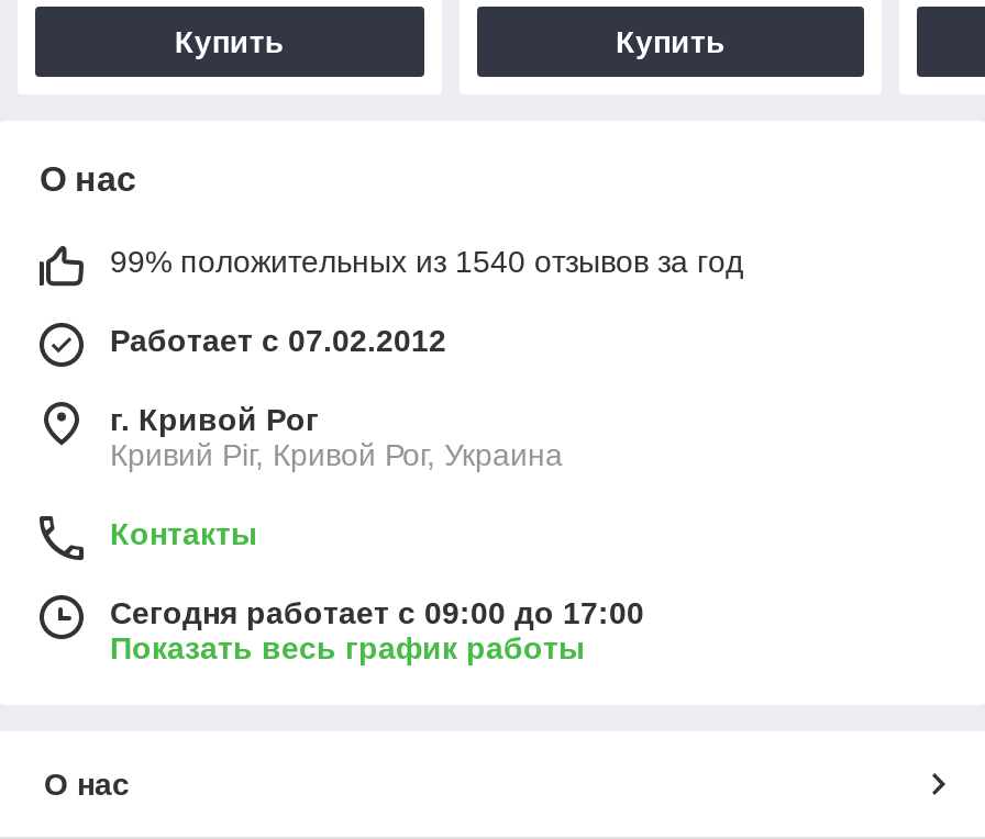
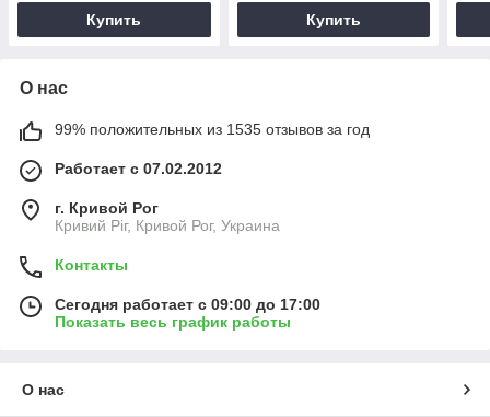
[110,243,743,278] 99% положительных из 1540 отзывов за год -> [55,120,370,138] 99% положительных из 1535 отзывов за год

